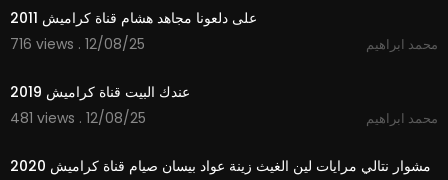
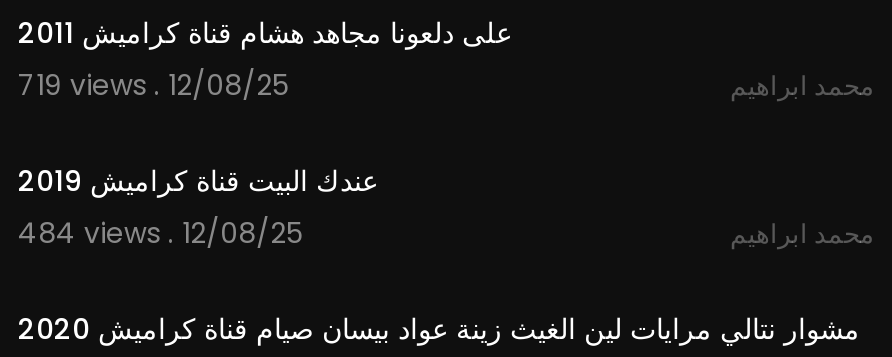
[10,34,145,54] 716 views . 12/08/25 -> [18,65,288,105] 719 views . 12/08/25
[10,108,146,128] 481 views . 12/08/25 -> [18,213,302,253] 484 views . 12/08/25

